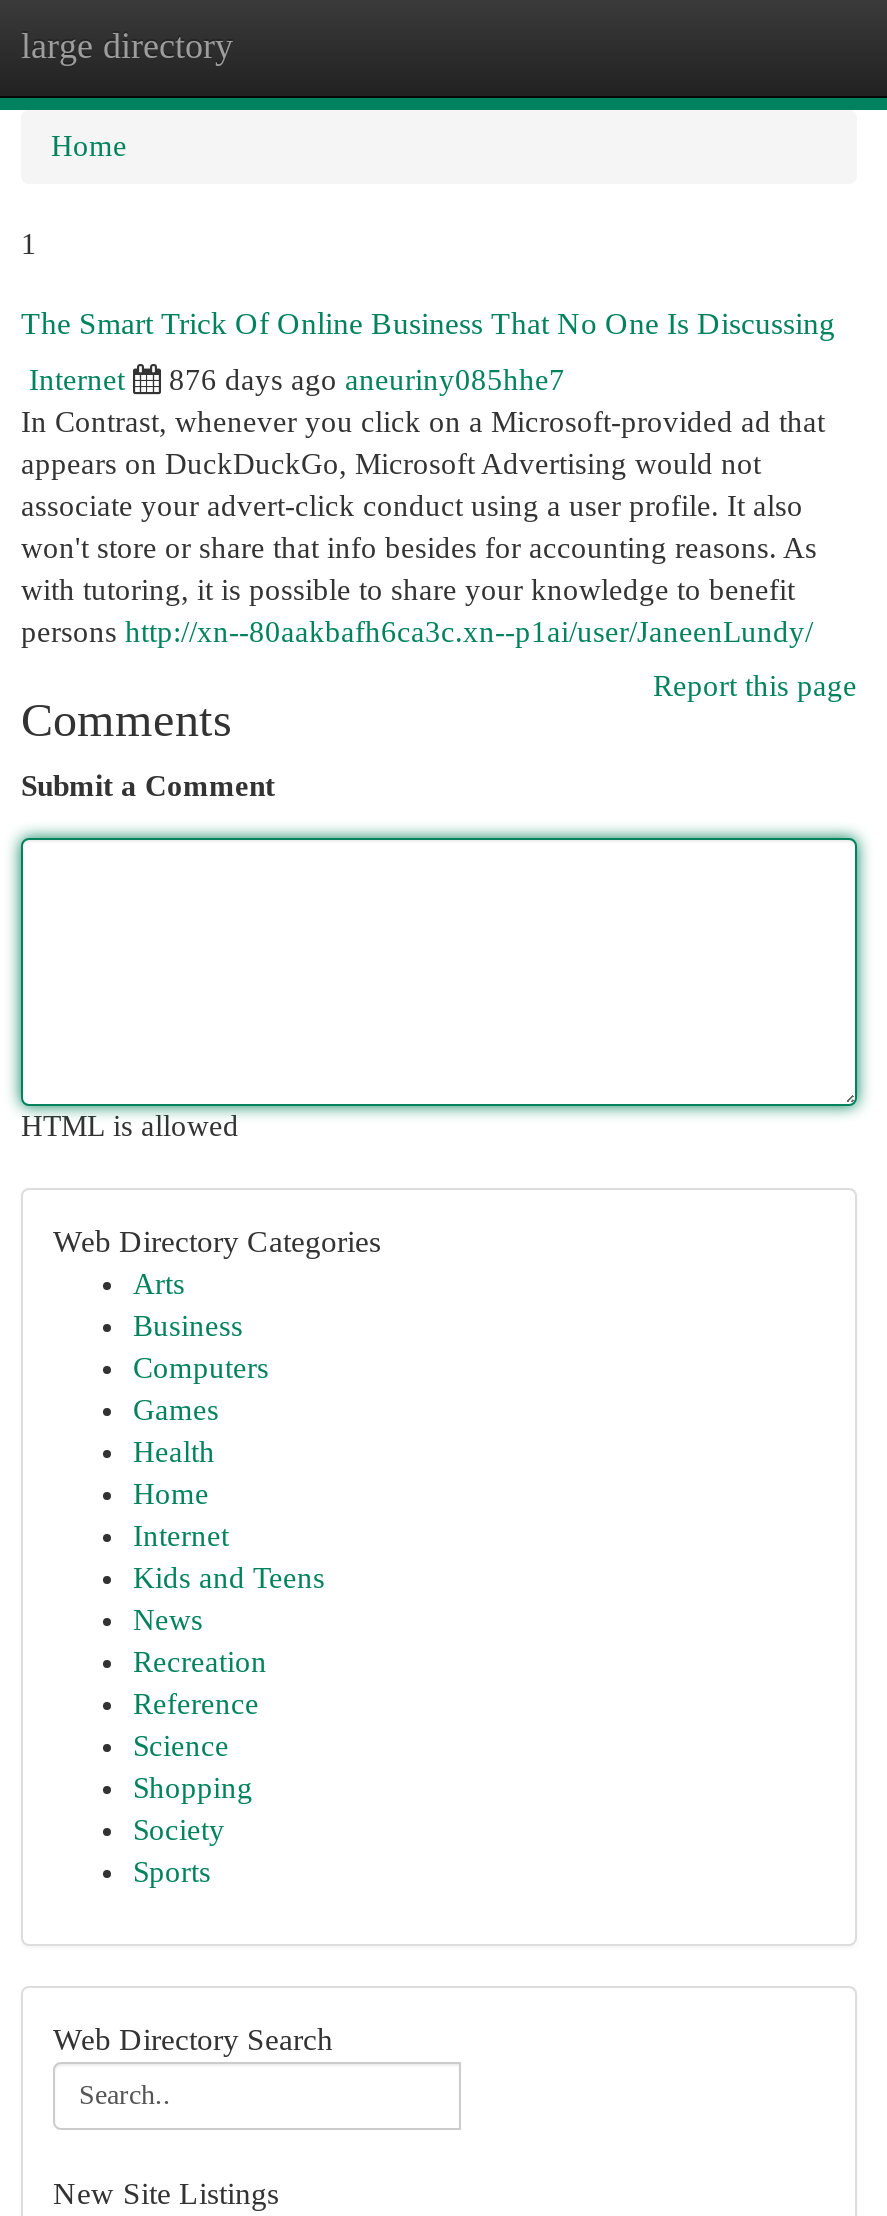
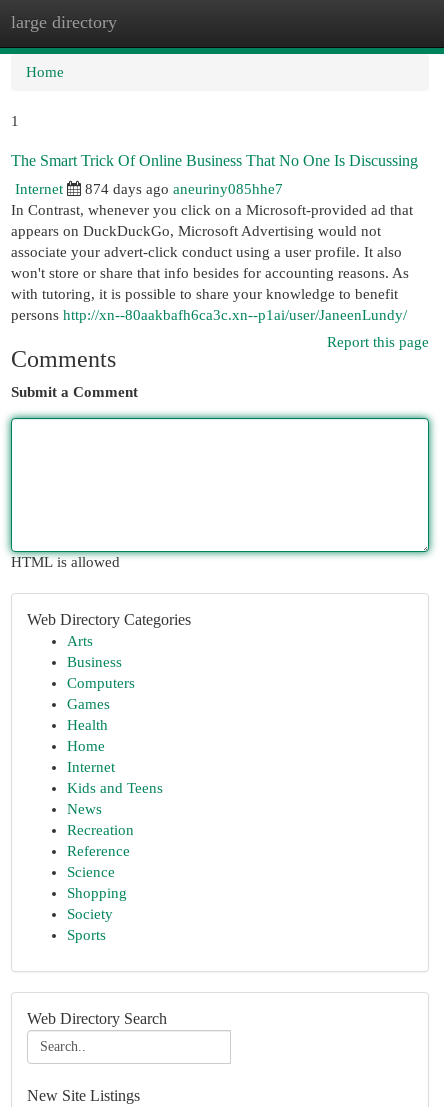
[169,364,565,396] 876 days ago aneuriny085hhe7 -> [85,181,283,197] 874 days ago aneuriny085hhe7

